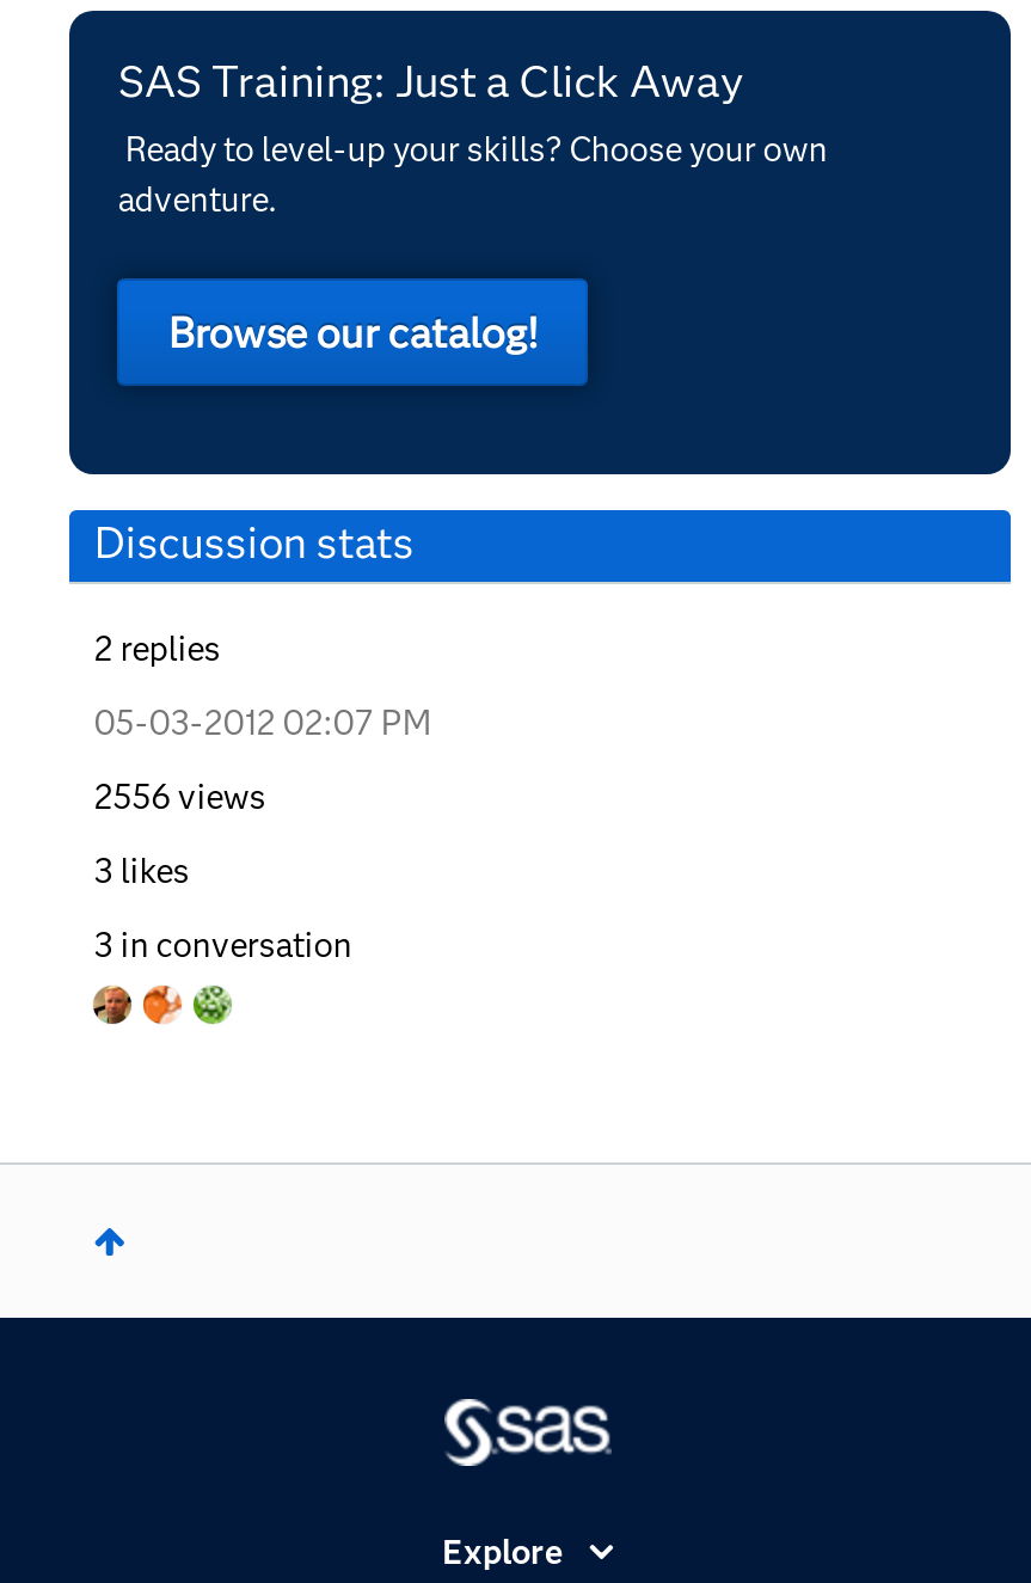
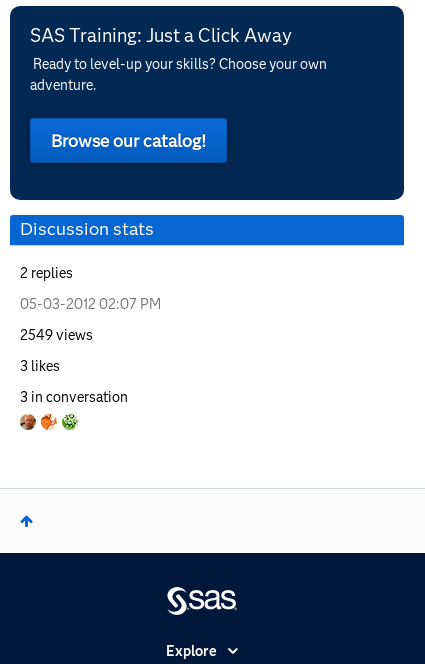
[94,775,266,818] 2556 views -> [20,326,93,344] 2549 views

